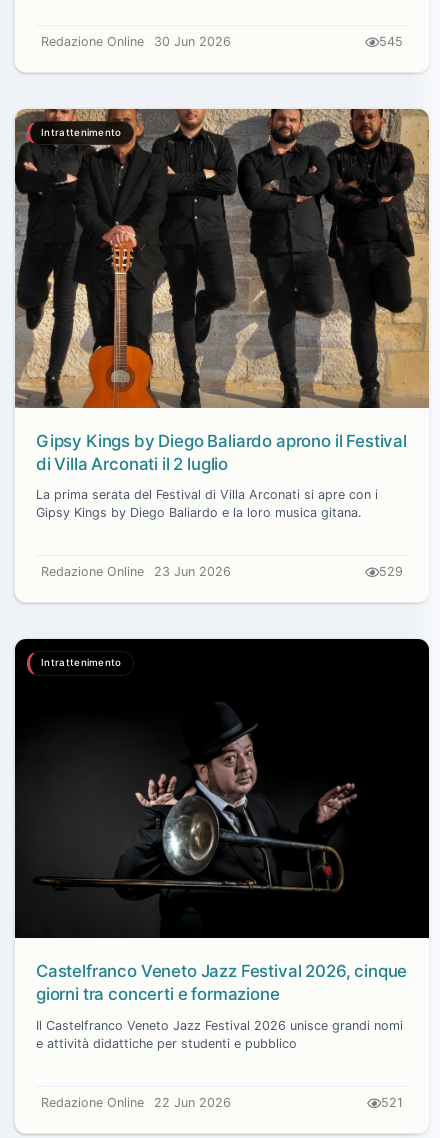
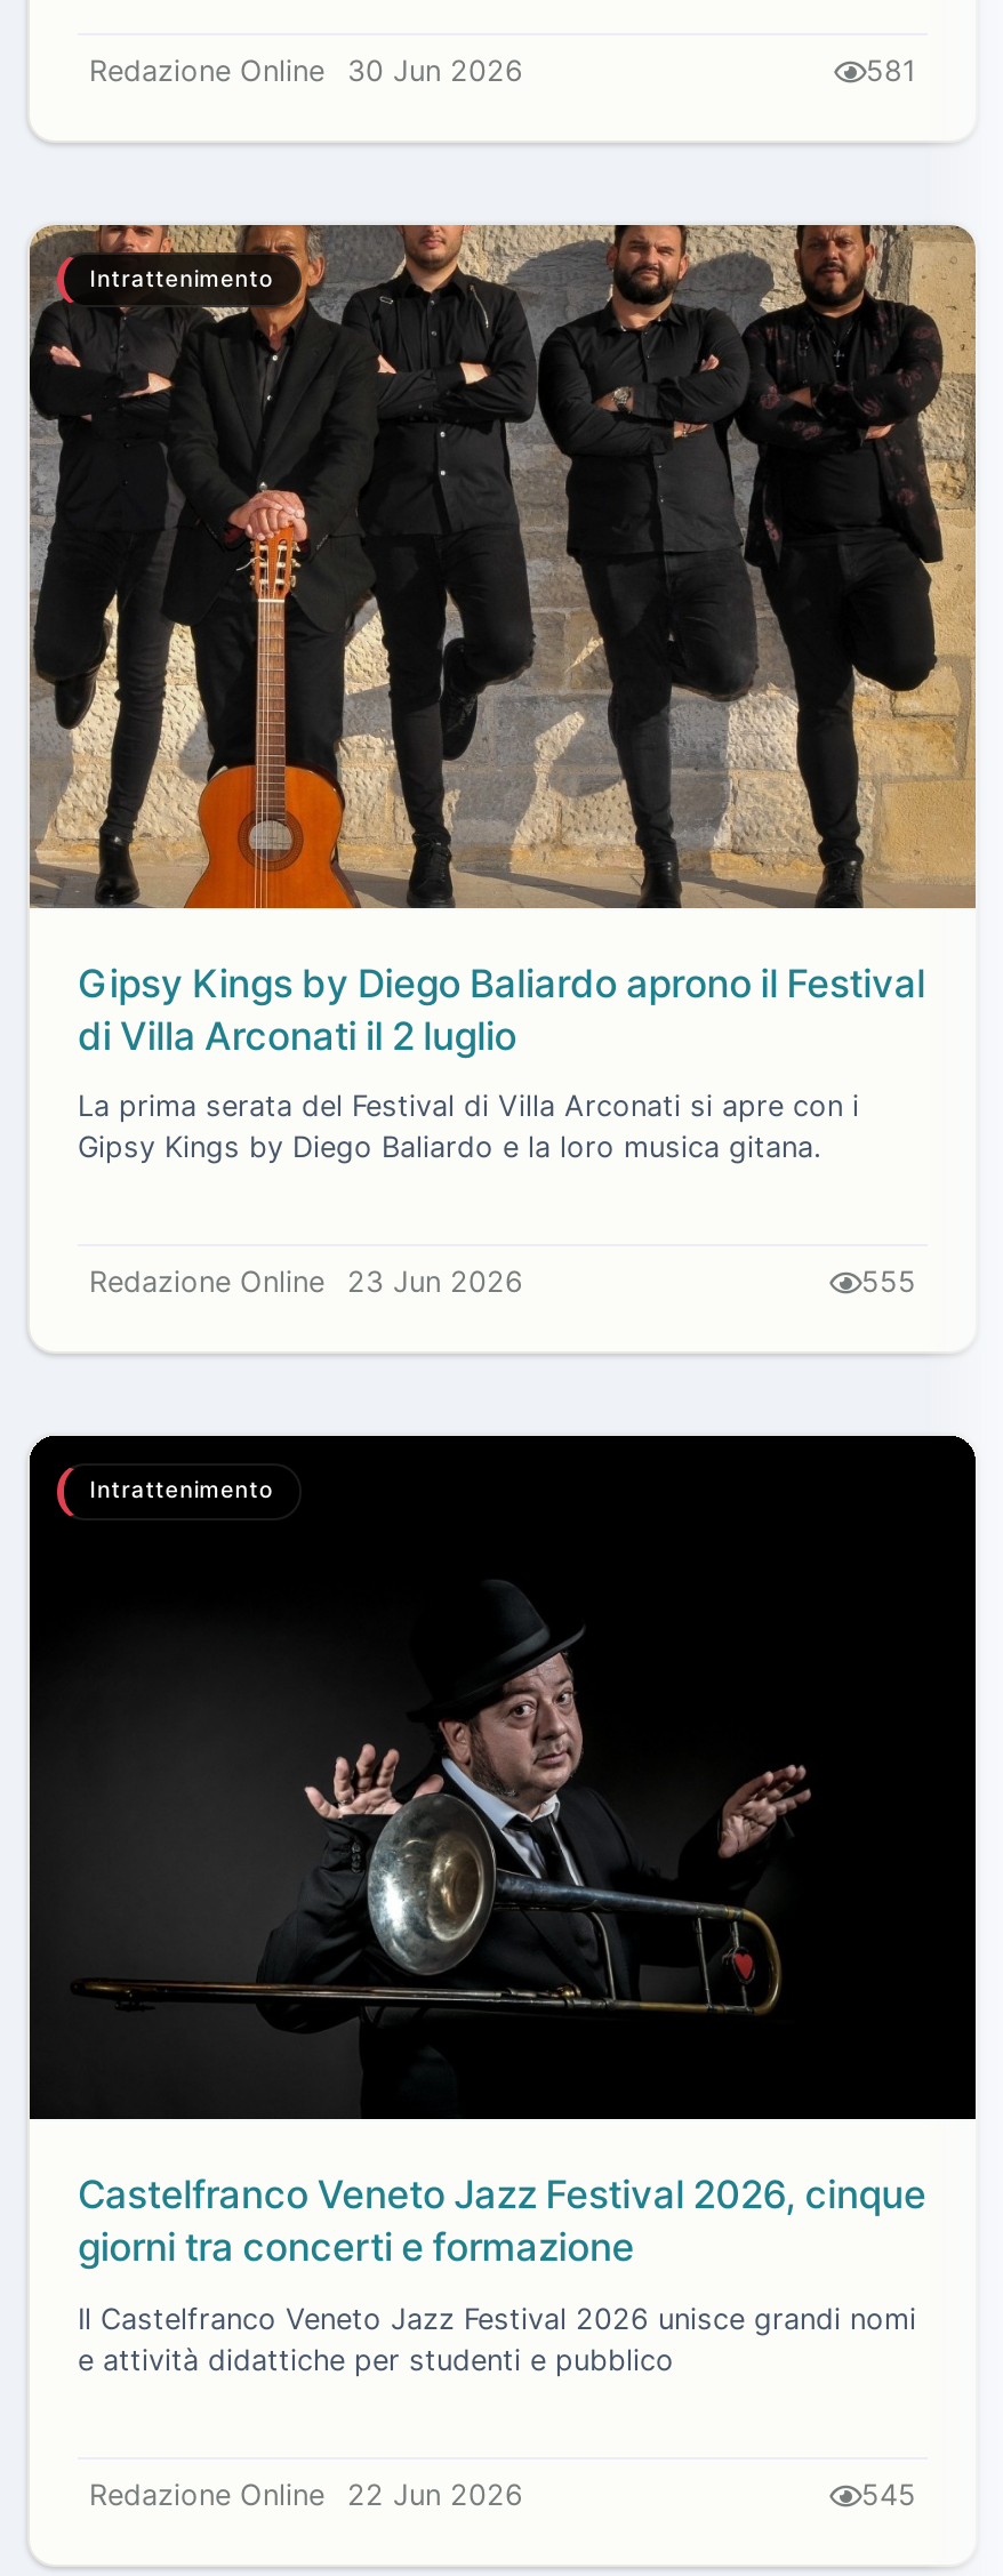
[379,34,403,49] 545 -> [866,53,916,88] 581
[379,564,403,579] 529 -> [861,1265,916,1300] 555
[381,1095,403,1110] 521 -> [861,2477,916,2512] 545

